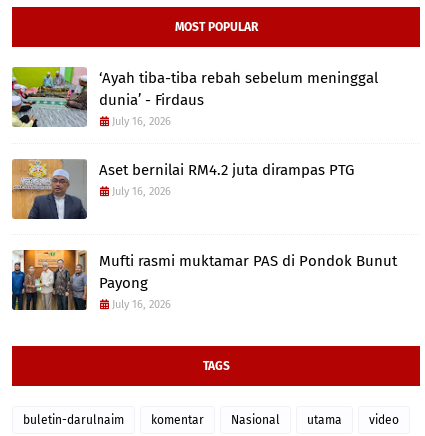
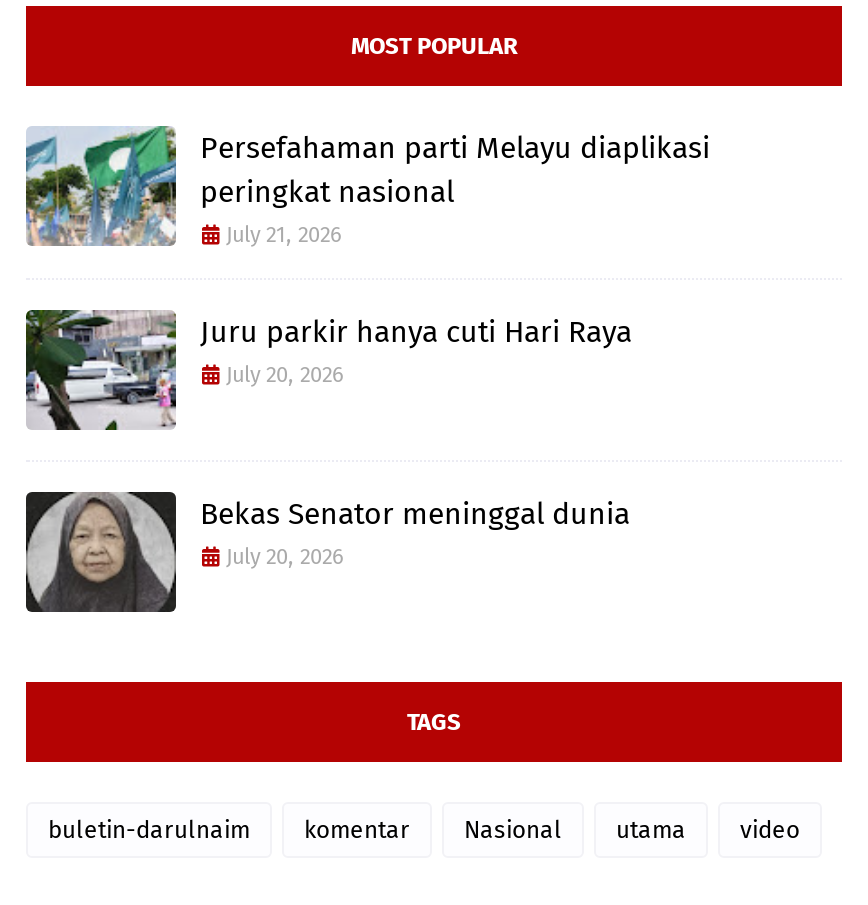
[11,66,378,128] [image] | ‘Ayah tiba-tiba rebah sebelum meninggal | dunia’ - Firdaus | July 16, 2026 -> [24,126,710,248] [image] | Persefahaman parti Melayu diaplikasi | peringkat nasional | July 21, 2026
[11,158,354,219] [image] | Aset bernilai RM4.2 juta dirampas PTG | July 16, 2026 -> [24,308,632,430] [image] | Juru parkir hanya cuti Hari Raya | July 20, 2026
[11,249,397,311] [image] | Mufti rasmi muktamar PAS di Pondok Bunut | Payong | July 16, 2026 -> [24,490,630,612] [image] | Bekas Senator meninggal dunia | July 20, 2026

